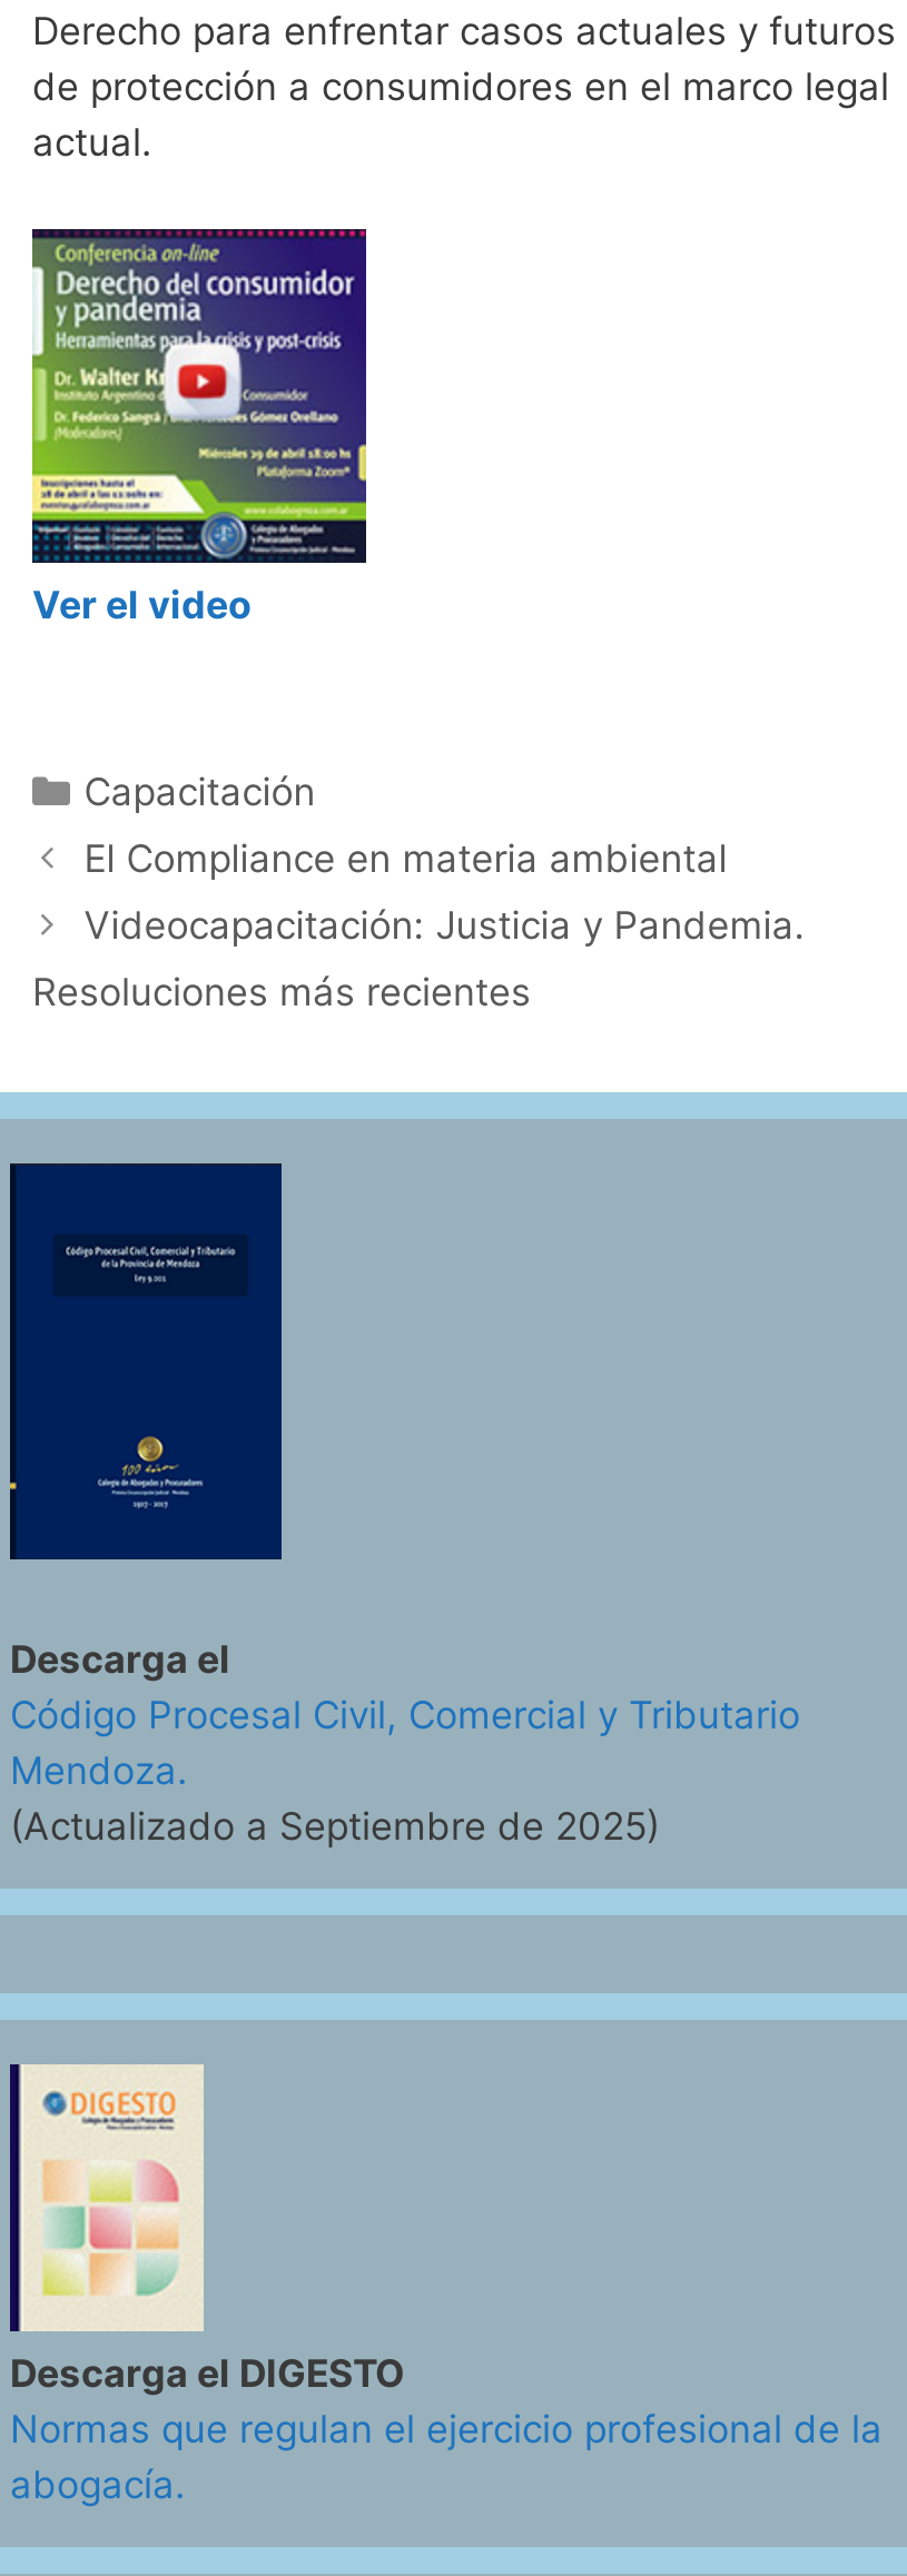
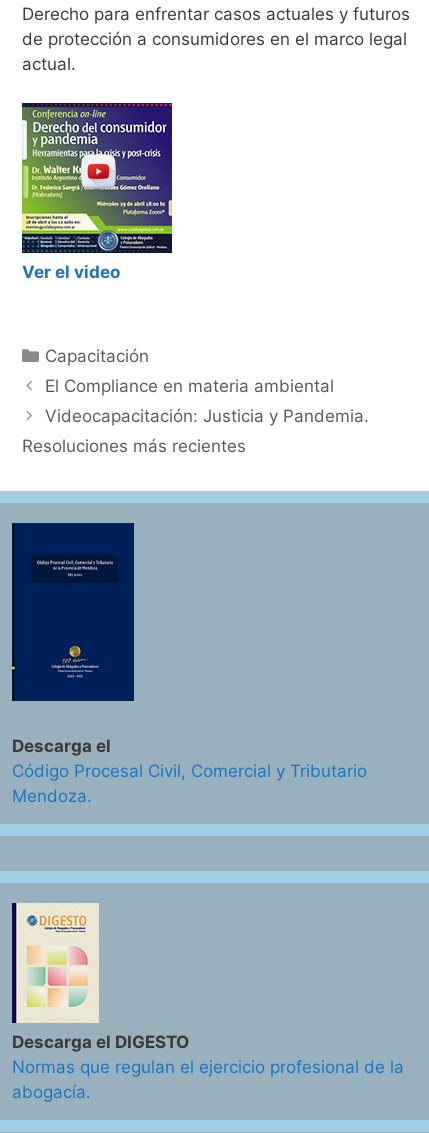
[10,1804,660,1848] (Actualizado a Septiembre de 2025) -> none

